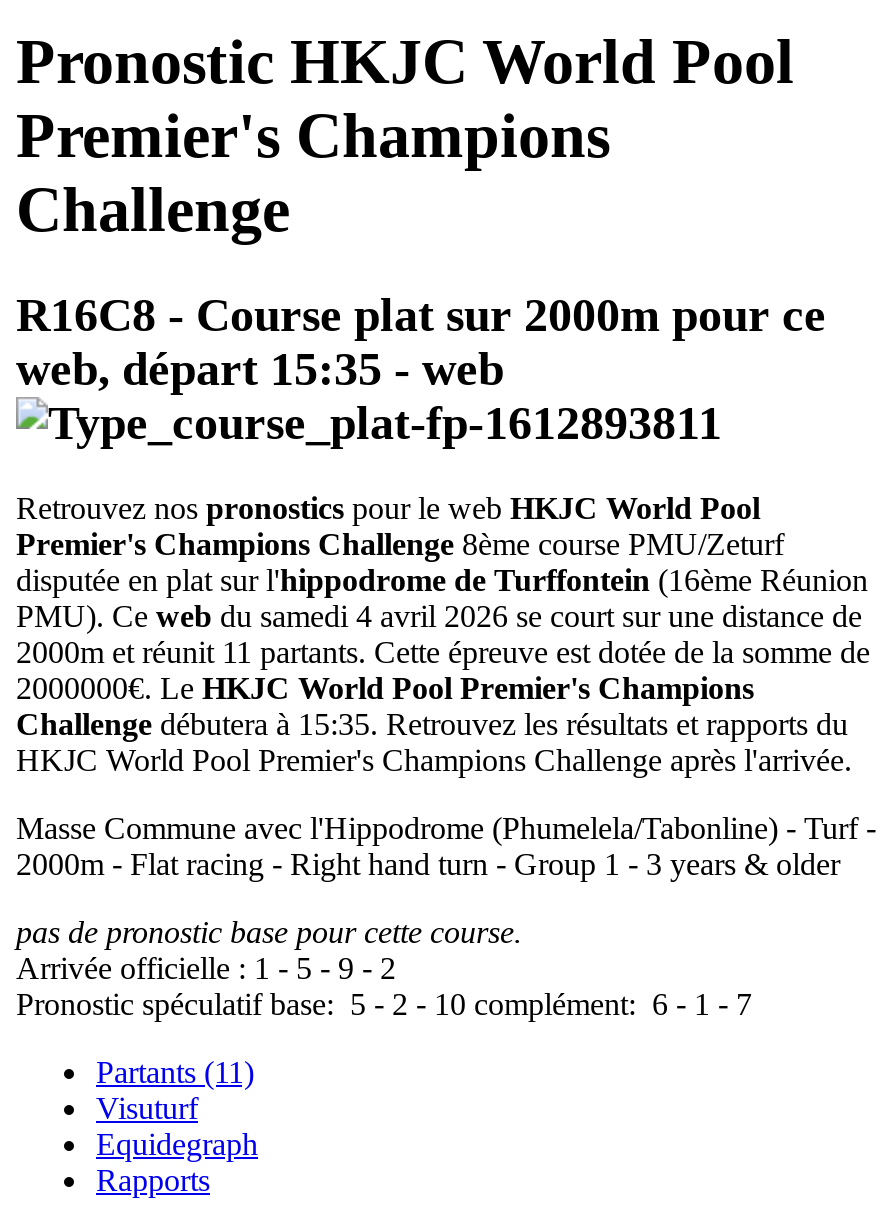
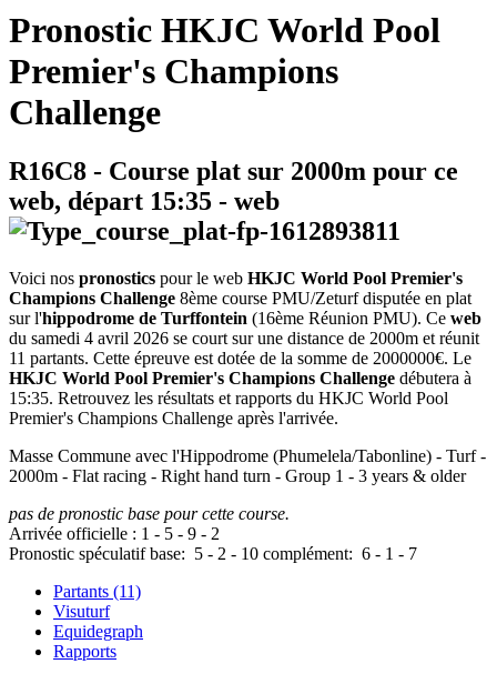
[16,491,870,777] Retrouvez nos pronostics pour le web HKJC World Pool | Premier's Champions Challenge 8ème course PMU/Zeturf | disputée en plat sur l'hippodrome de Turffontein (16ème Réunion | PMU). Ce web du samedi 4 avril 2026 se court sur une distance de | 2000m et réunit 11 partants. Cette épreuve est dotée de la somme de | 2000000€. Le HKJC World Pool Premier's Champions | Challenge débutera à 15:35. Retrouvez les résultats et rapports du | HKJC World Pool Premier's Champions Challenge après l'arrivée. -> [9,269,481,427] Voici nos pronostics pour le web HKJC World Pool Premier's | Champions Challenge 8ème course PMU/Zeturf disputée en plat | sur l'hippodrome de Turffontein (16ème Réunion PMU). Ce web | du samedi 4 avril 2026 se court sur une distance de 2000m et réunit | 11 partants. Cette épreuve est dotée de la somme de 2000000€. Le | HKJC World Pool Premier's Champions Challenge débutera à | 15:35. Retrouvez les résultats et rapports du HKJC World Pool | Premier's Champions Challenge après l'arrivée.

